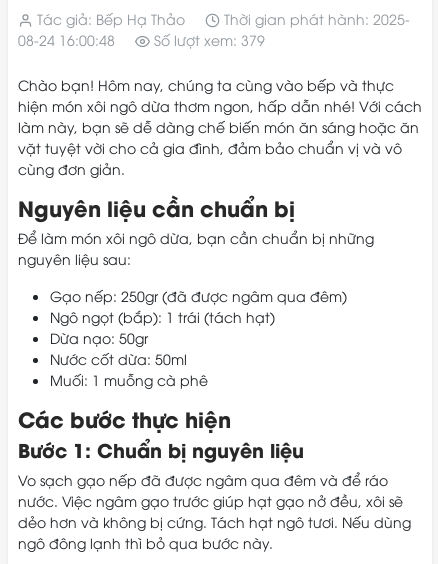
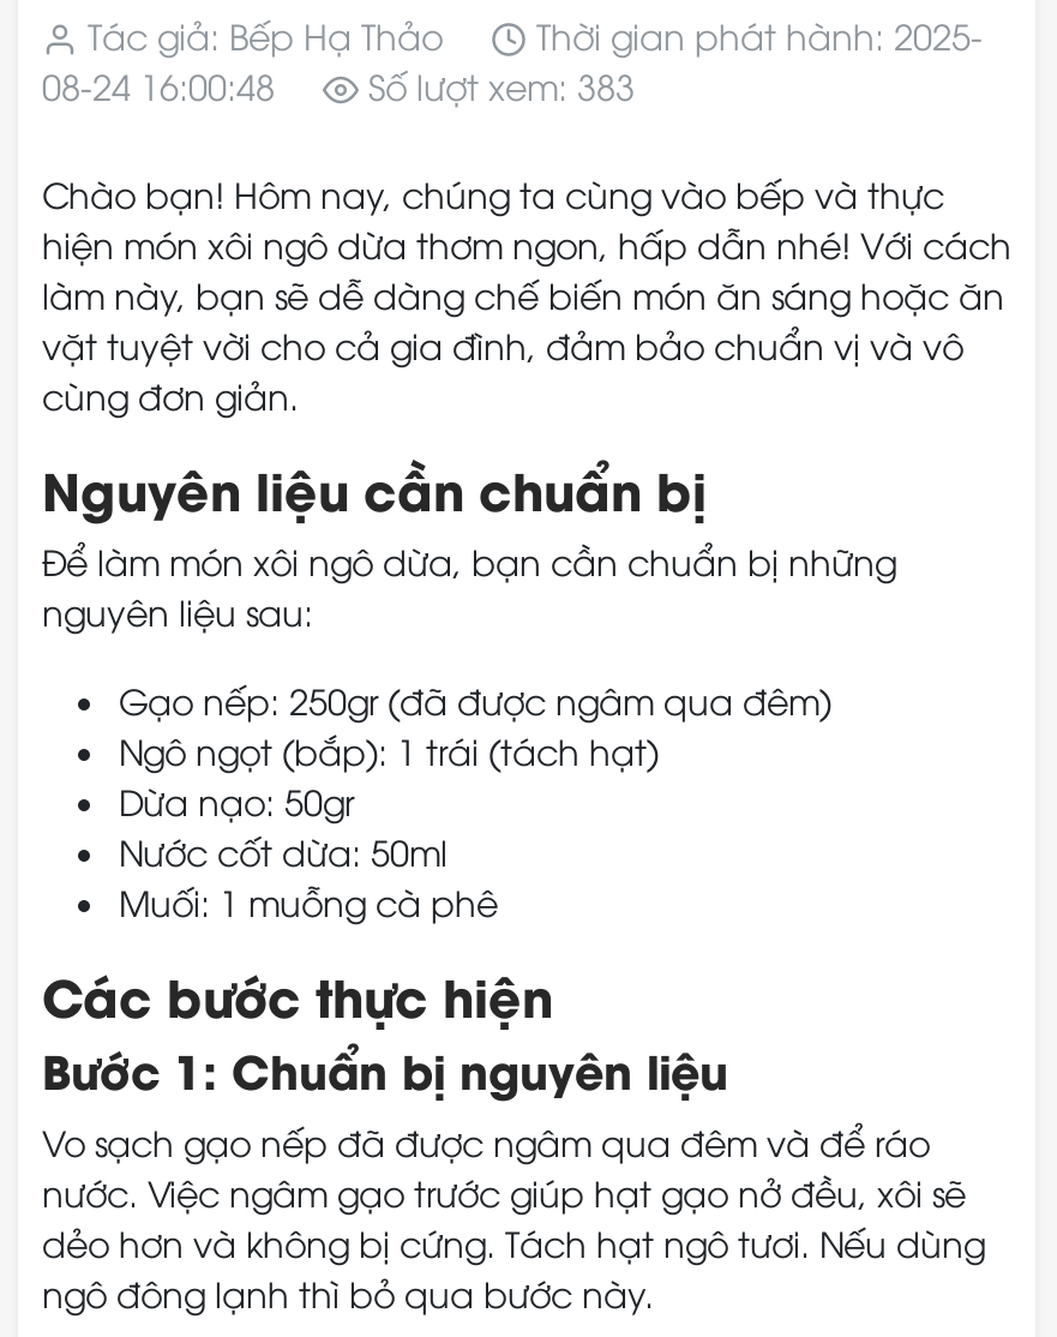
[18,30,265,49] 08-24 16:00:48 Số lượt xem: 379 -> [42,62,635,108] 08-24 16:00:48 Số lượt xem: 383

